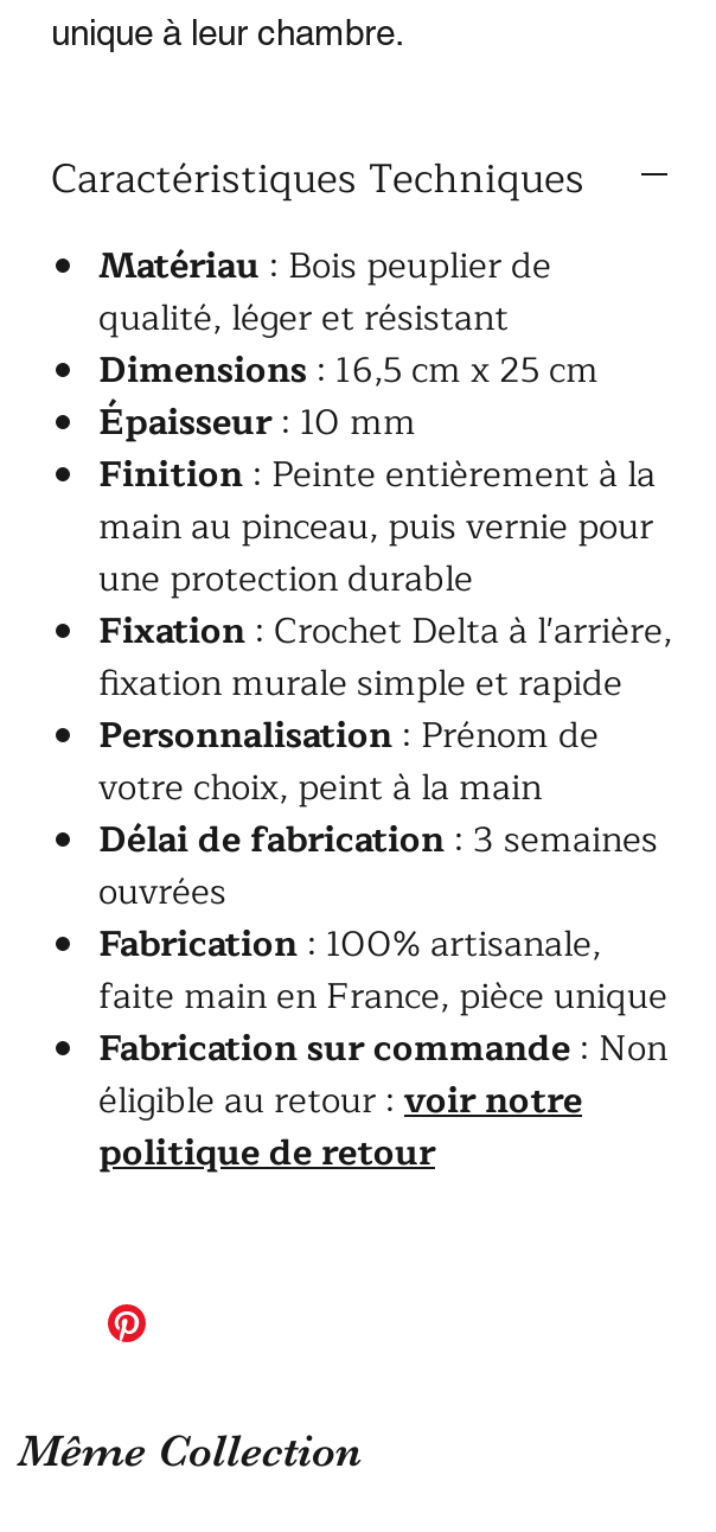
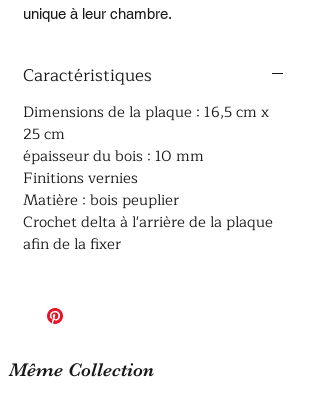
[51,143,672,1182] Caractéristiques Techniques | Matériau: Bois peuplier de | qualité, léger et résistant | Dimensions: 16,5 cm x 25 cm | Épaisseur: 10 mm | Finition: Peinte entièrement à la | main au pinceau, puis vernie pour | une protection durable | Fixation: Crochet Delta à l'arrière, | fixation murale simple et rapide | Personnalisation: Prénom de | votre choix, peint à la main | Délai de fabrication: 3 semaines | ouvrées | Fabrication: 100% artisanale, | faite main en France, pièce unique | Fabrication sur commande: Non | éligible au retour : voir notre | politique de retour -> [23,60,273,256] Caractéristiques | Dimensions de la plaque : 16,5 cm x | 25 cm | épaisseur du bois : 10 mm | Finitions vernies | Matière : bois peuplier | Crochet delta à l'arrière de la plaque | afin de la fixer

